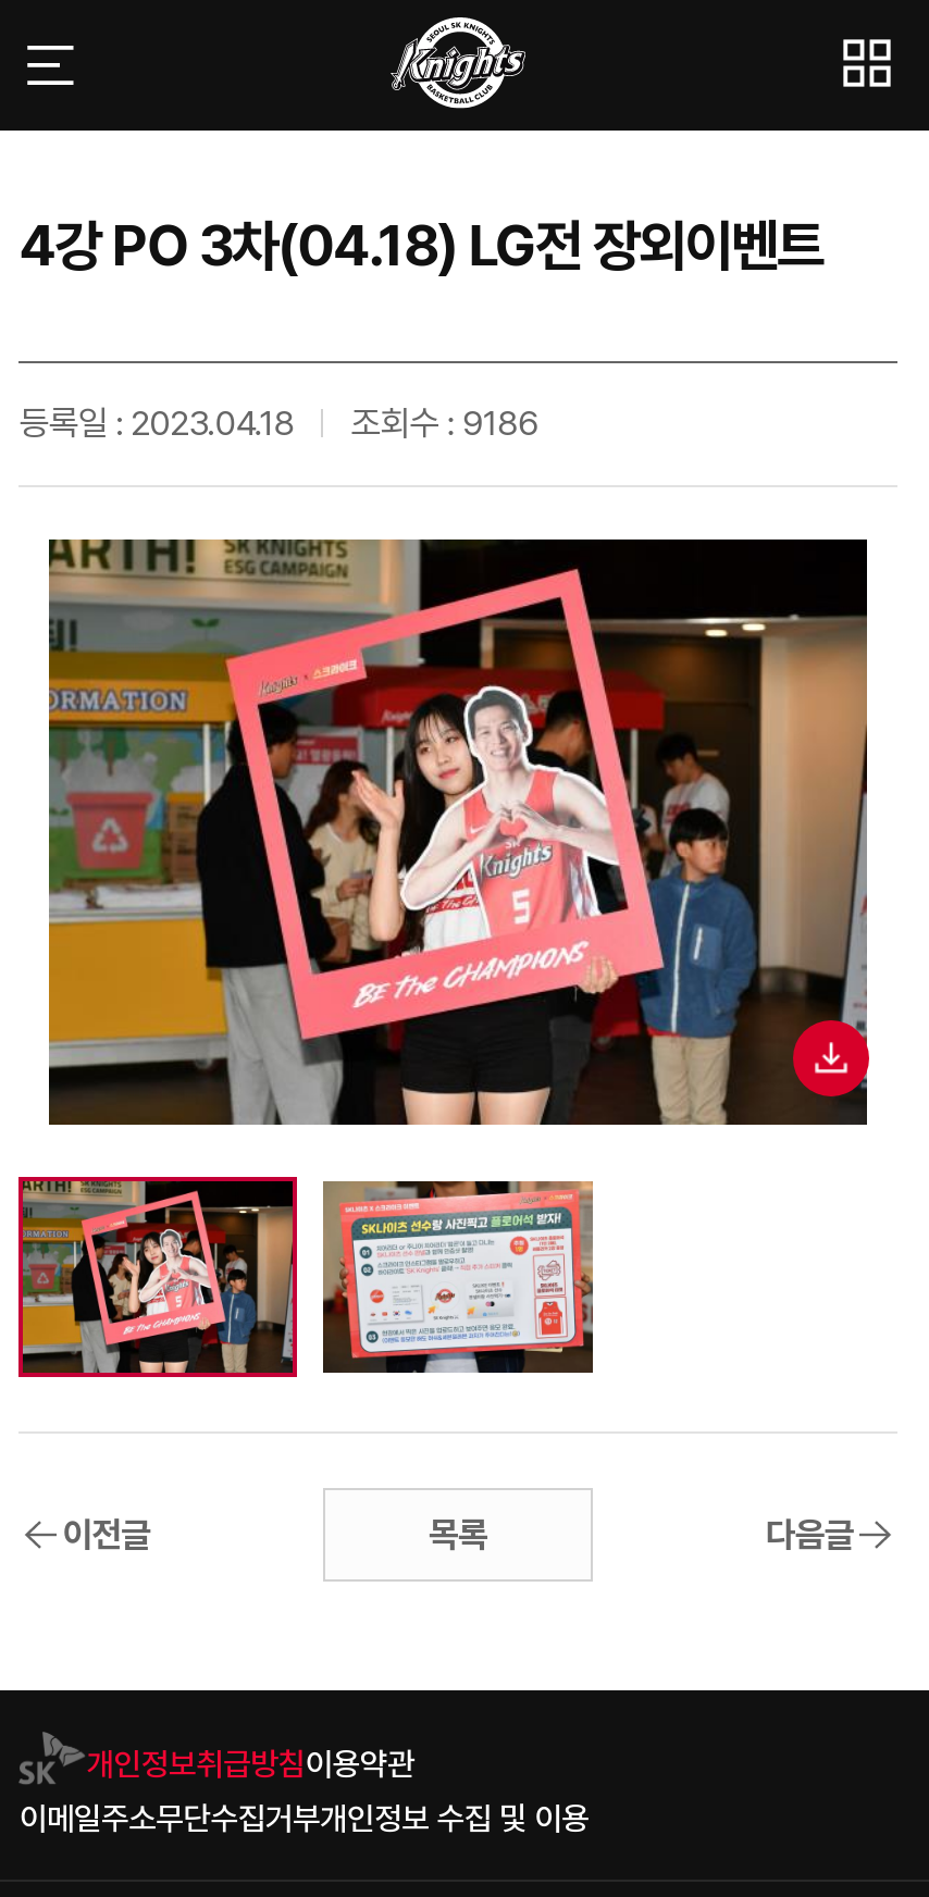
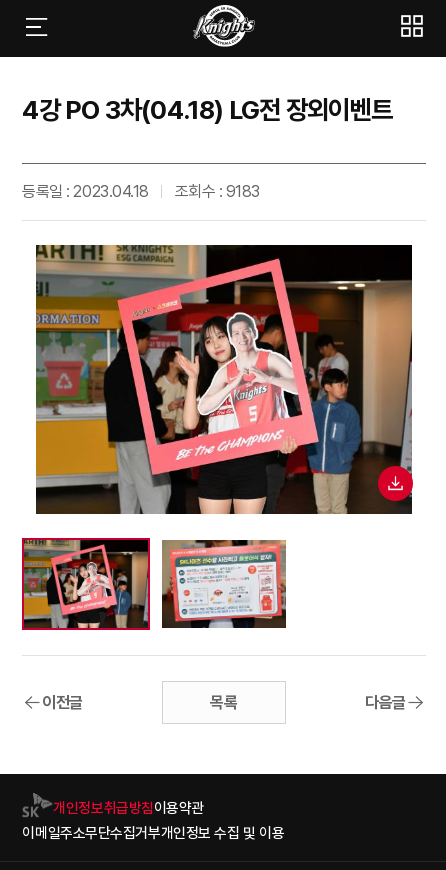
[19,403,538,444] 등록일 : 2023.04.18 조회수 : 9186 -> [22,182,260,201] 등록일 : 2023.04.18 조회수 : 9183

